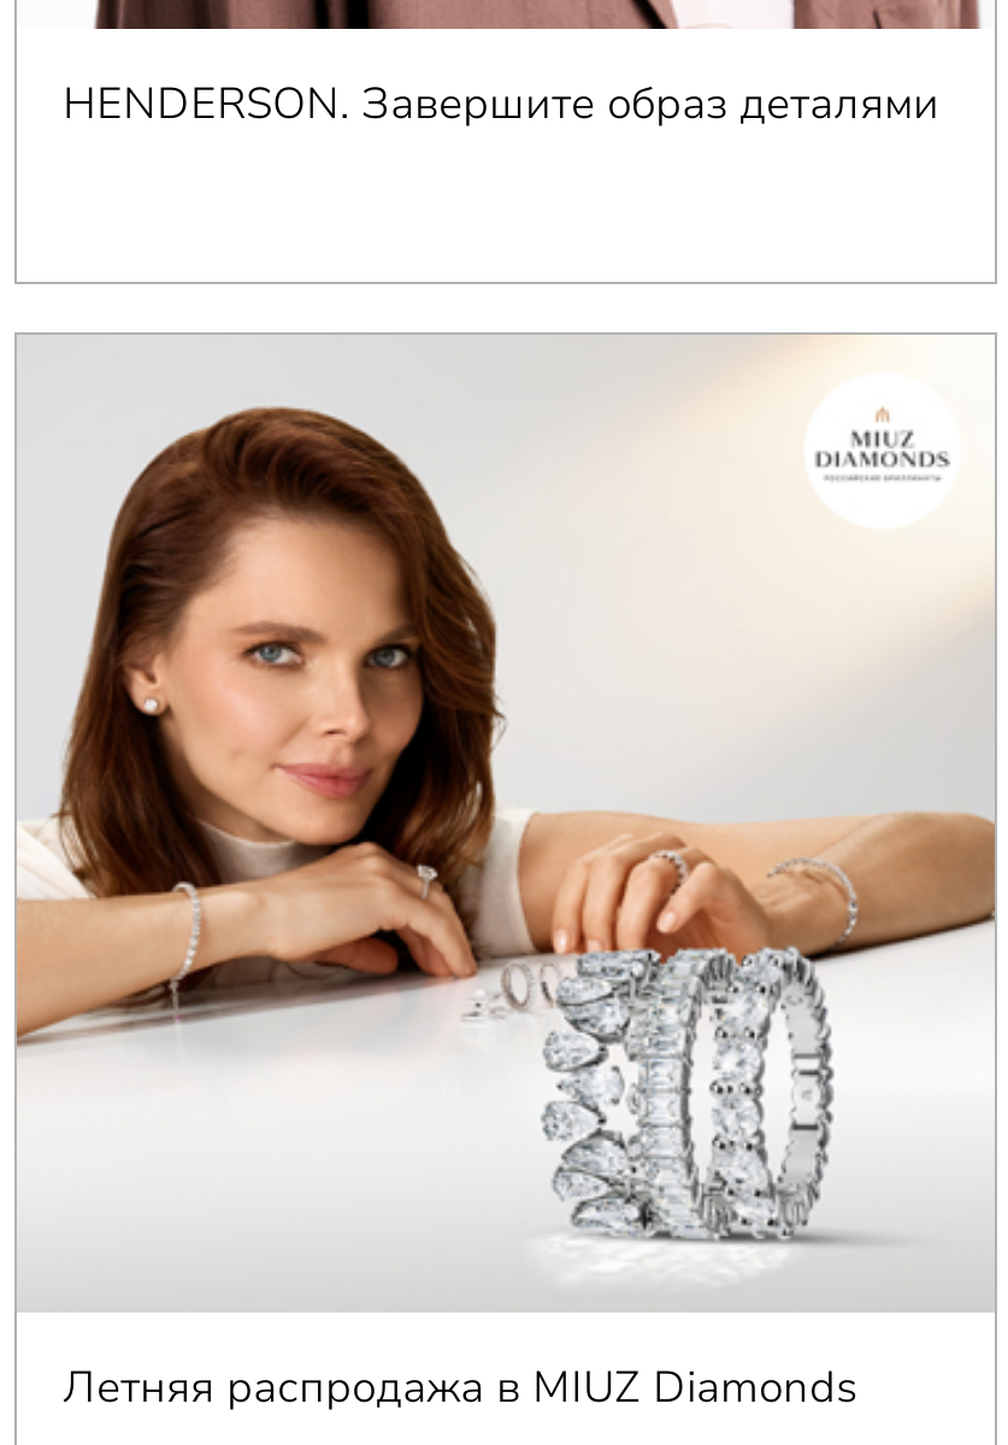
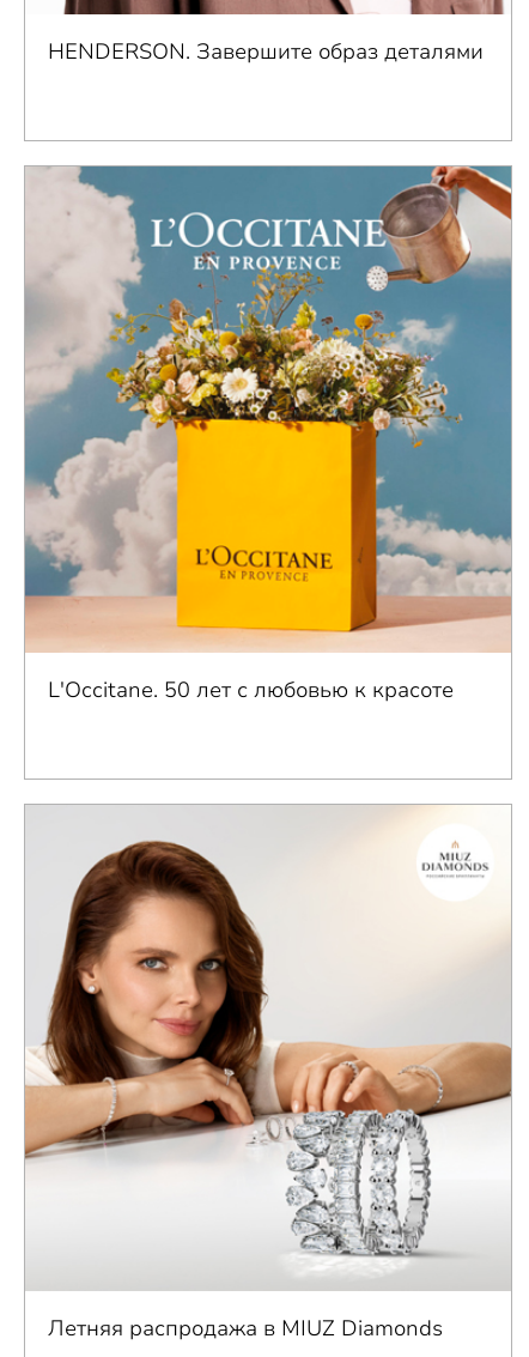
none -> [24,165,512,705] [image] | L'Occitane. 50 лет с любовью к красоте

